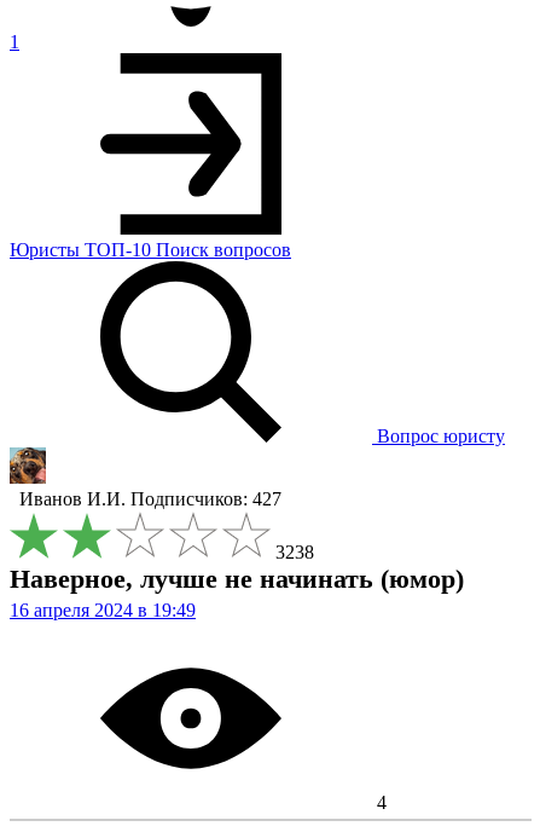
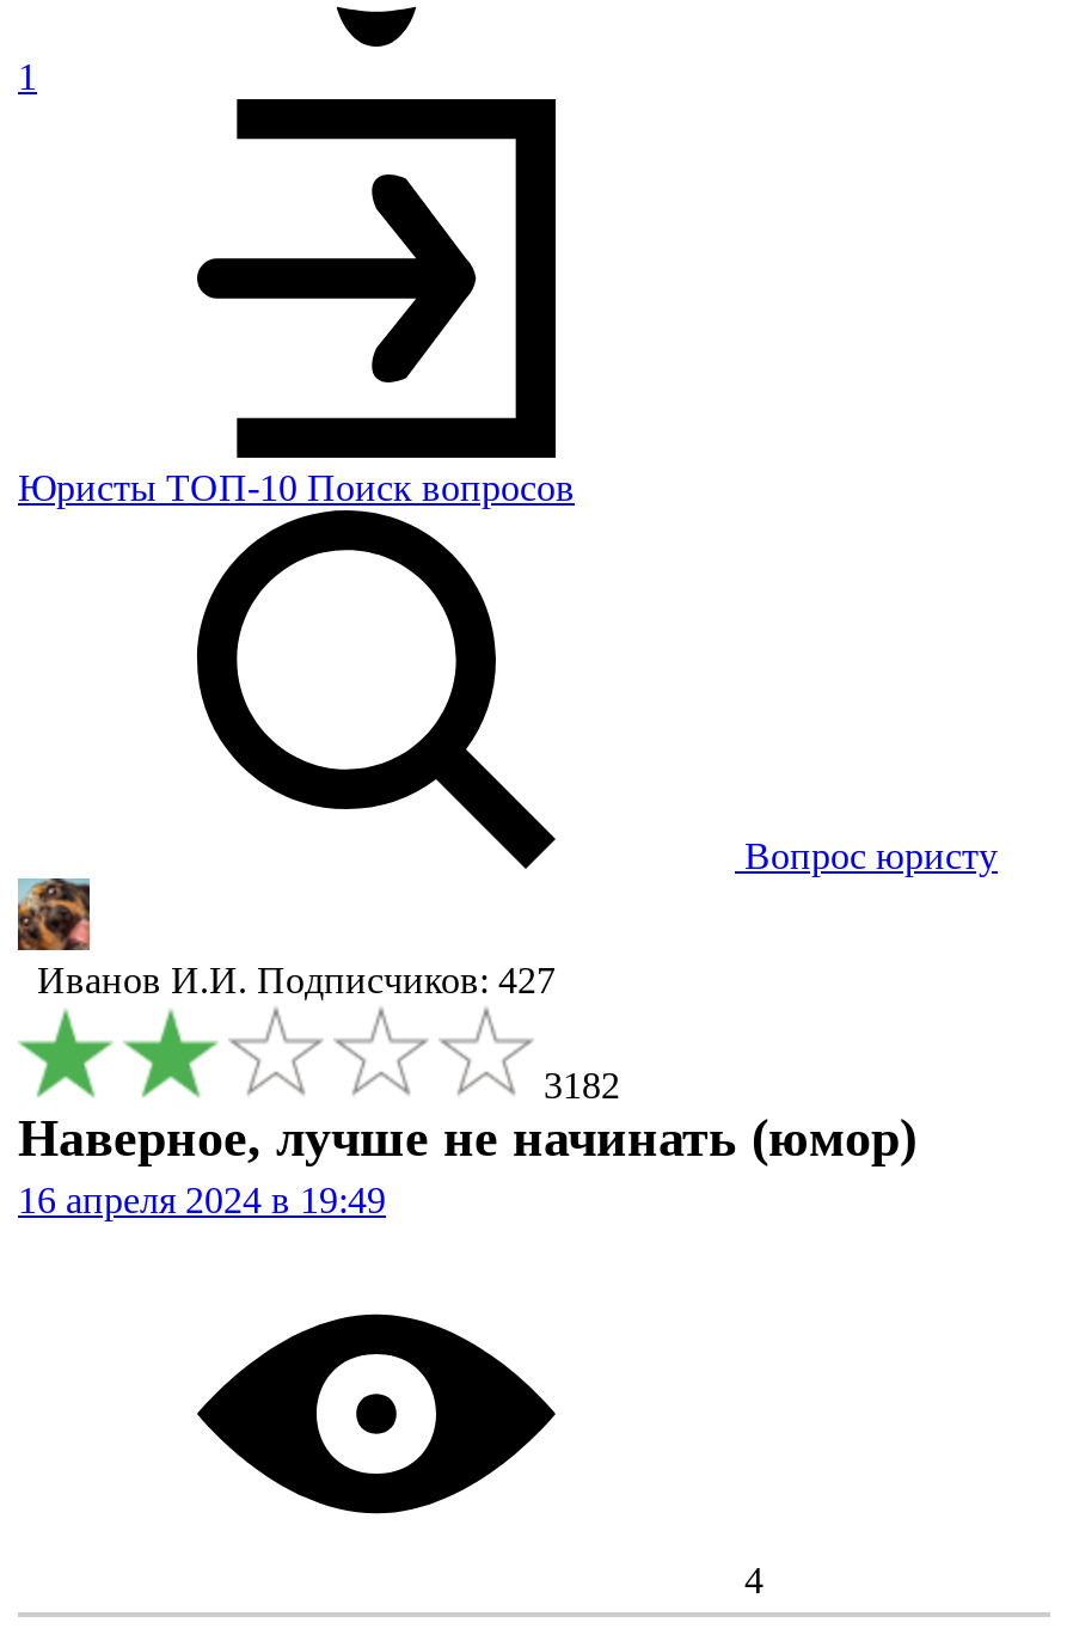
[275,542,314,562] 3238 -> [544,1065,620,1106] 3182

